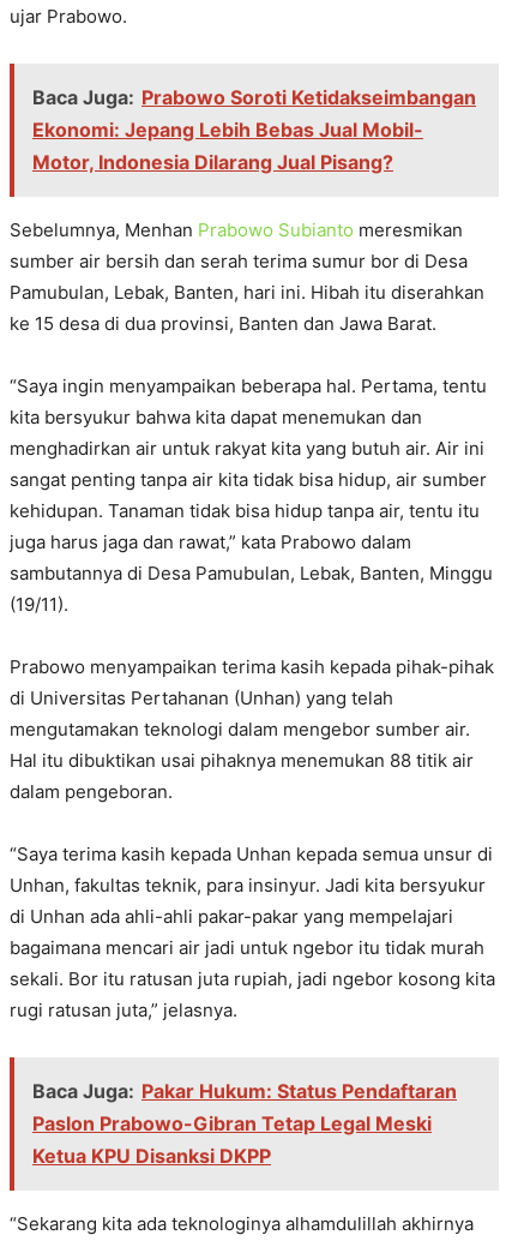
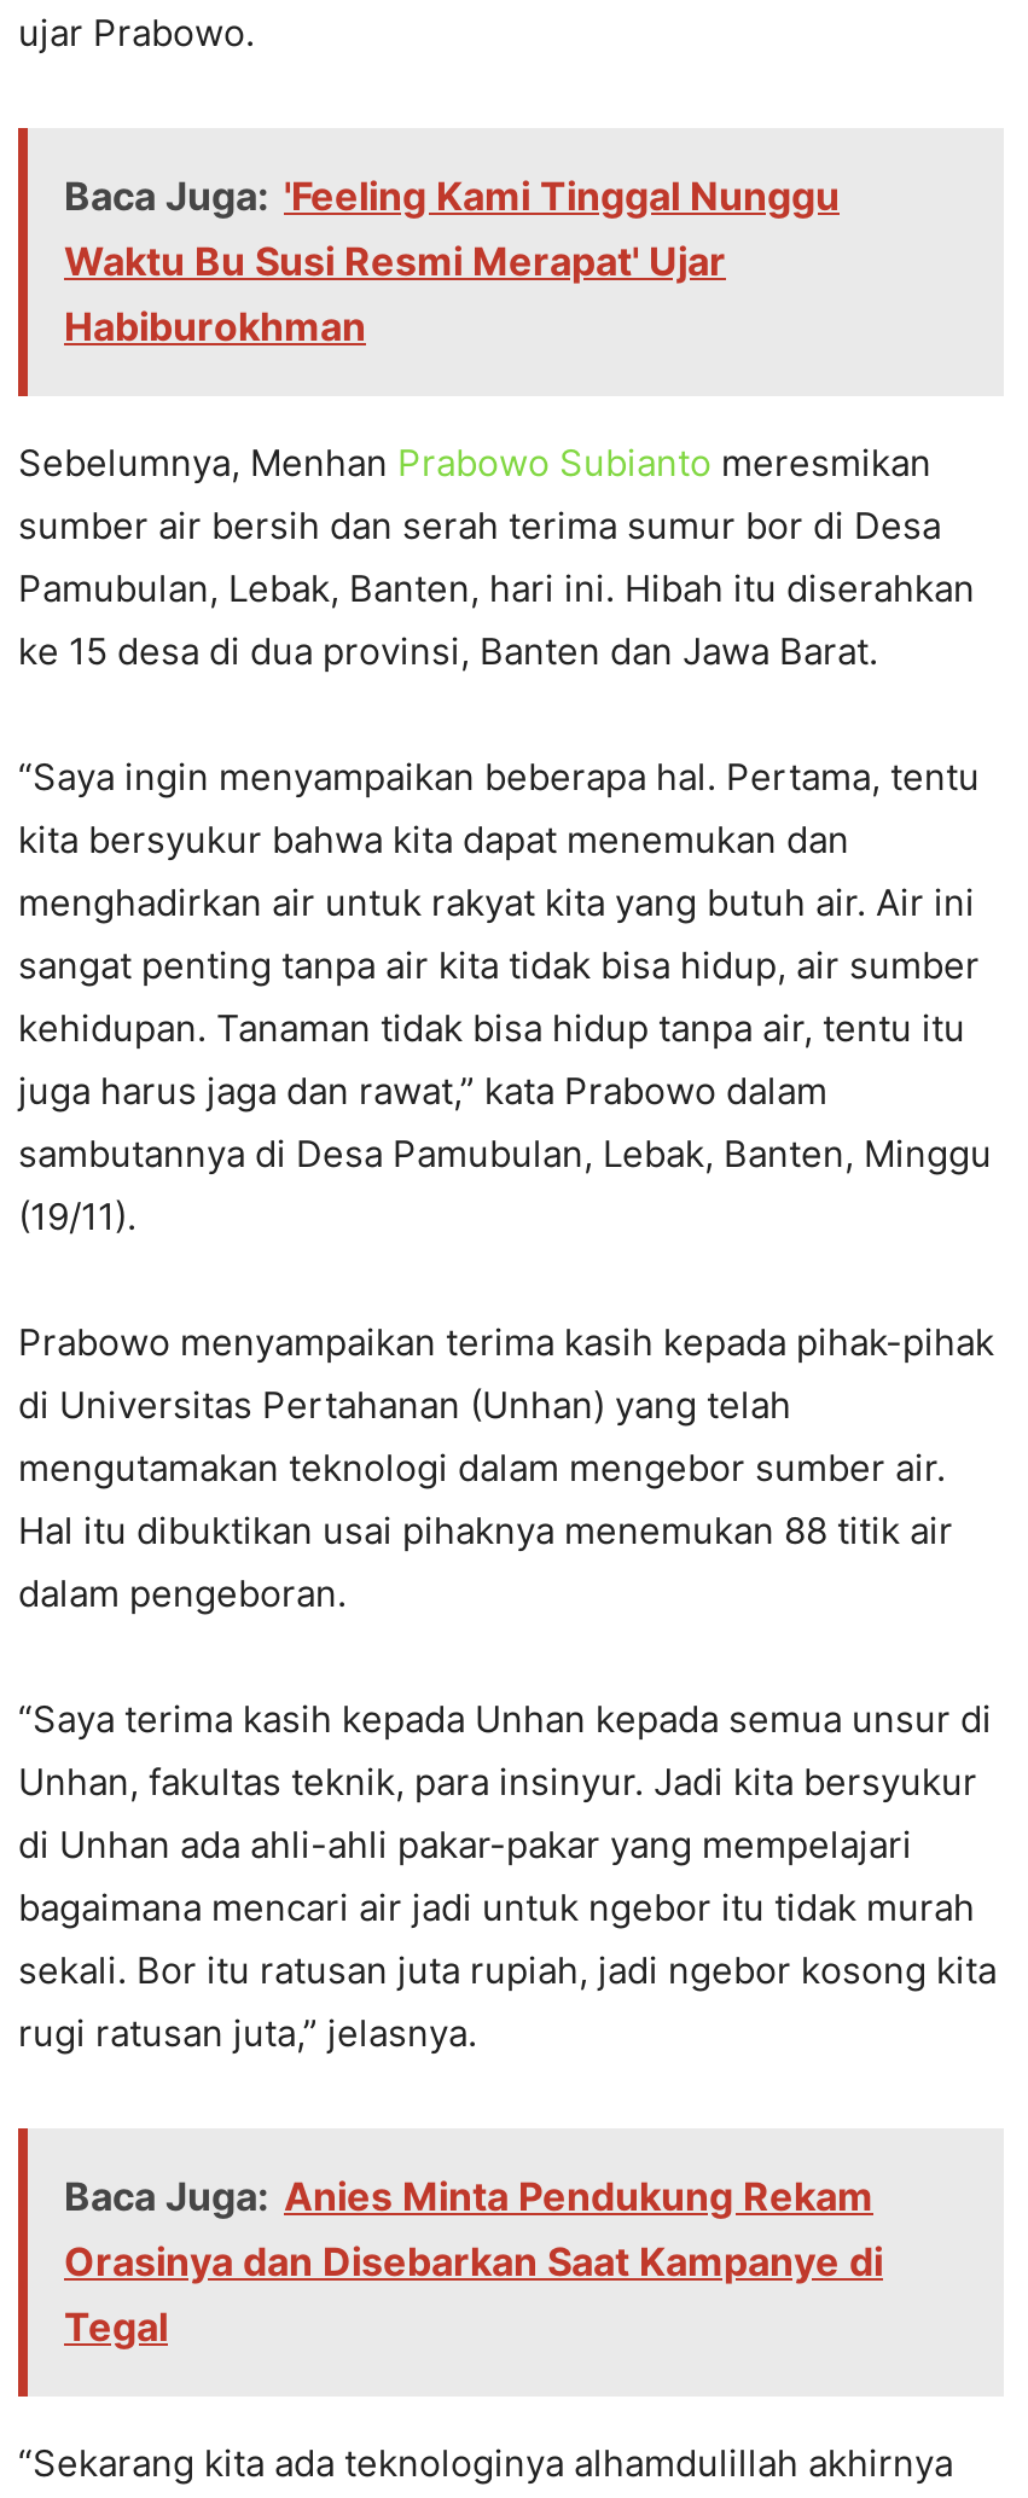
[32,86,476,175] Baca Juga: Prabowo Soroti Ketidakseimbangan | Ekonomi: Jepang Lebih Bebas Jual Mobil- | Motor, Indonesia Dilarang Jual Pisang? -> [64,173,840,352] Baca Juga: 'Feeling Kami Tinggal Nunggu | Waktu Bu Susi Resmi Merapat' Ujar | Habiburokhman
[32,1080,457,1168] Baca Juga: Pakar Hukum: Status Pendaftaran | Paslon Prabowo-Gibran Tetap Legal Meski | Ketua KPU Disanksi DKPP -> [64,2173,883,2352] Baca Juga: Anies Minta Pendukung Rekam | Orasinya dan Disebarkan Saat Kampanye di | Tegal

